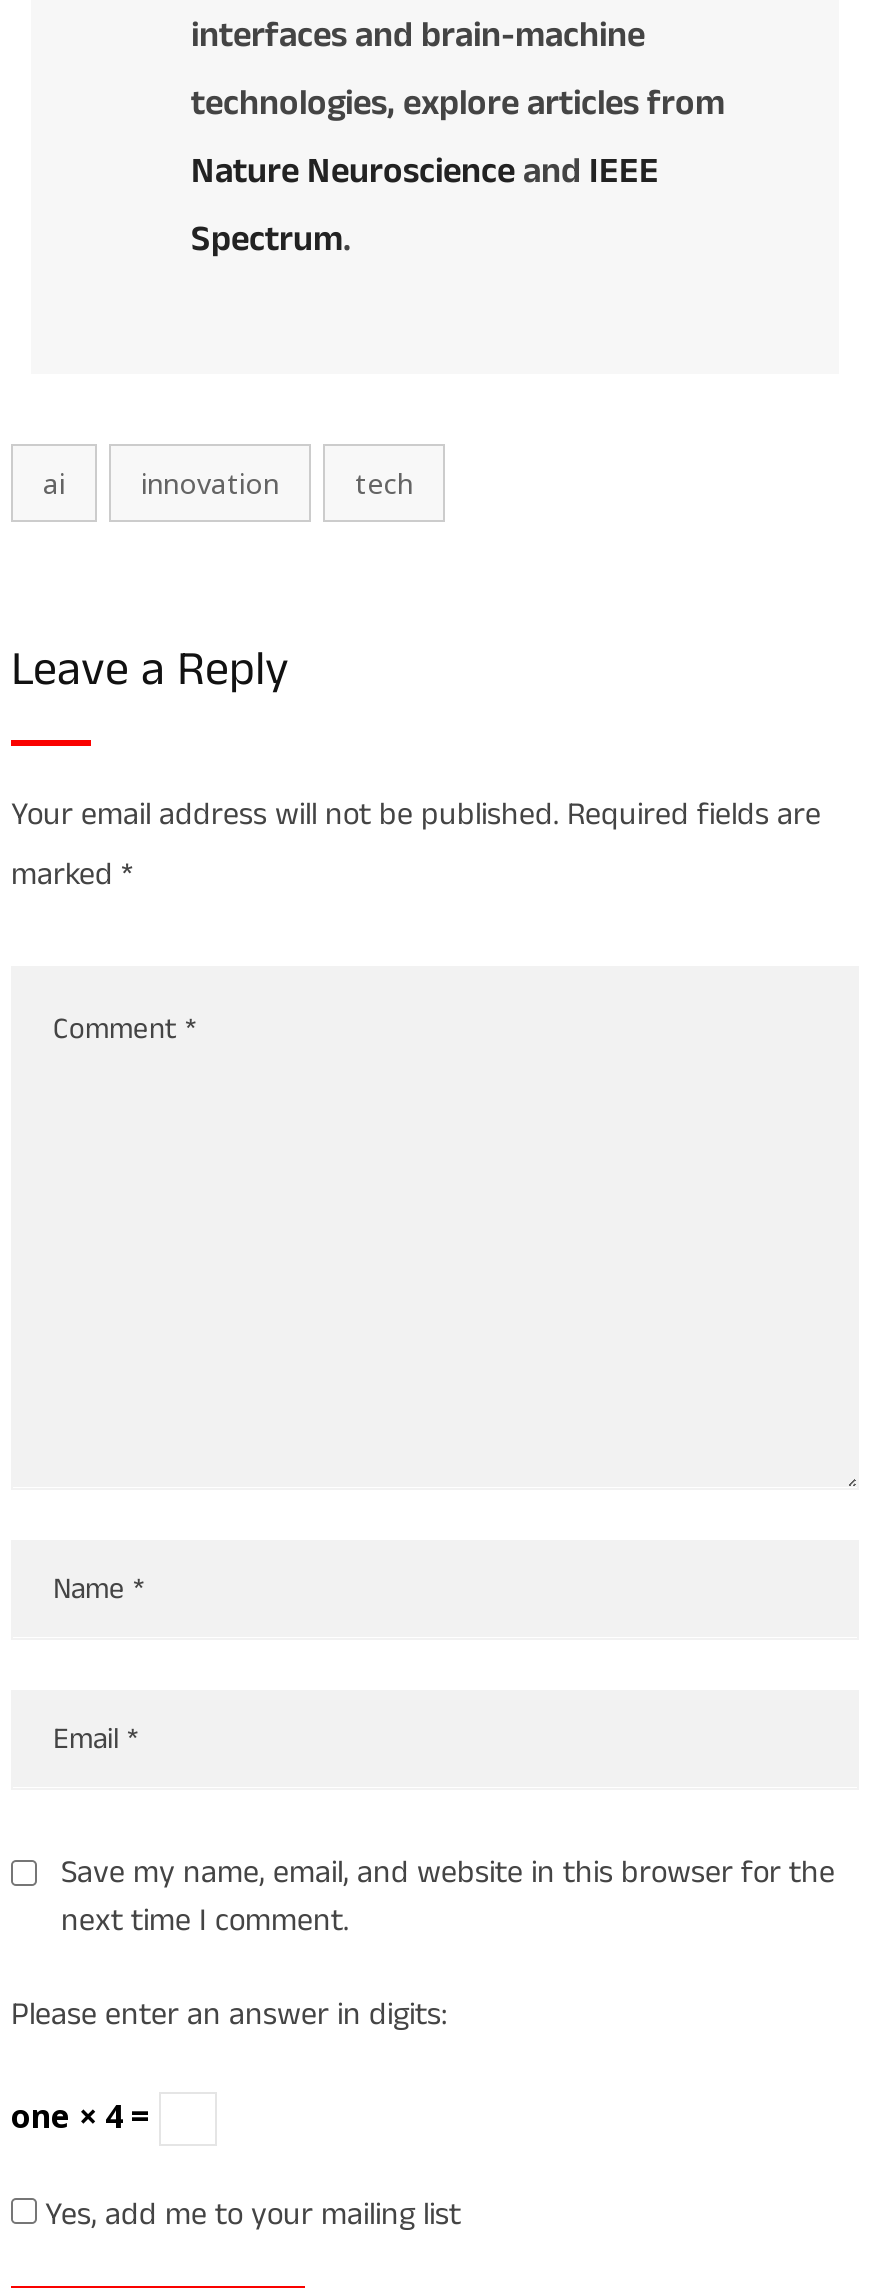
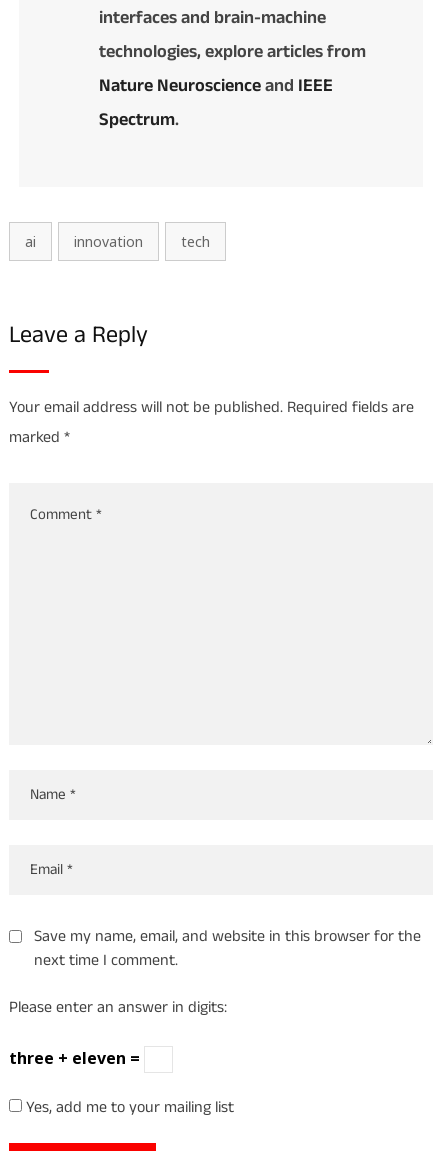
[11,2093,159,2137] one × 4 = -> [9,1047,144,1069] three + eleven =

